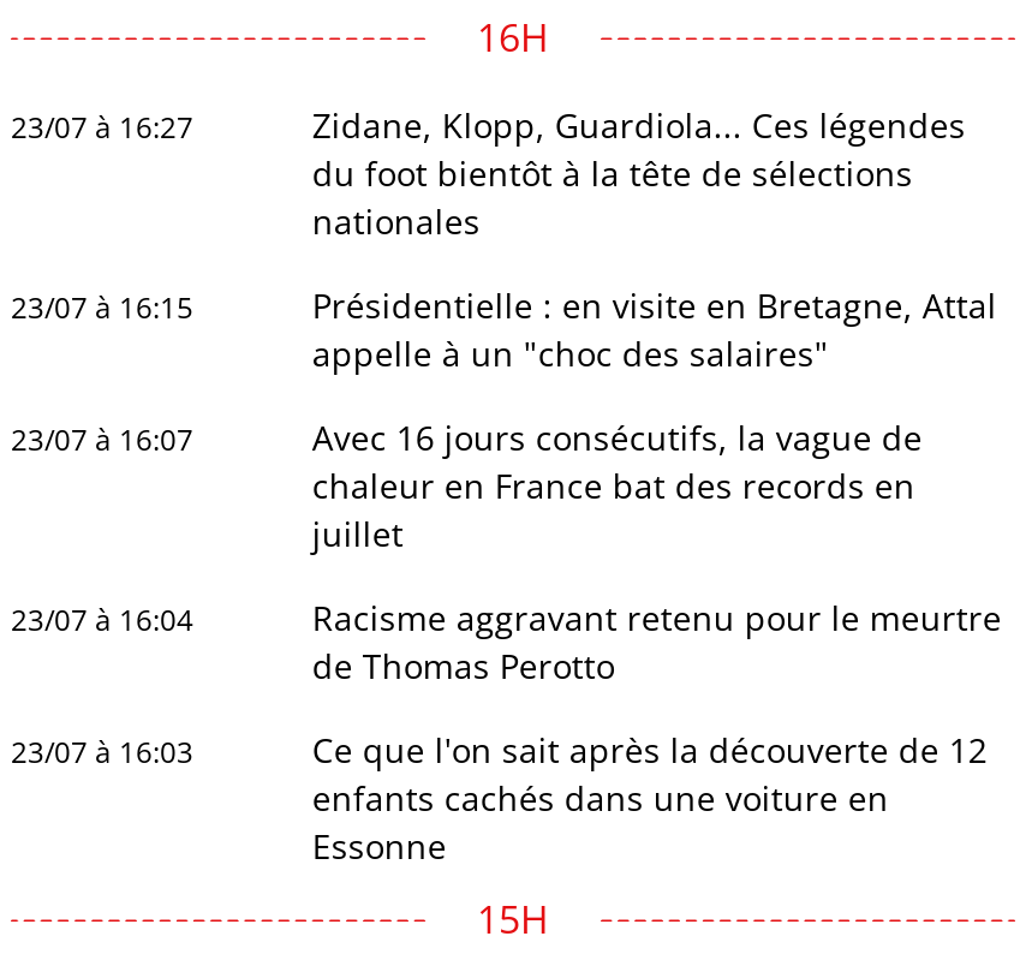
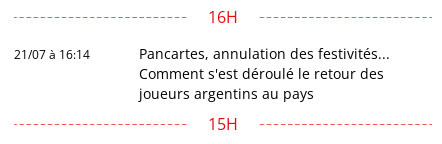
[11,102,1002,869] 23/07 à 16:27 | Zidane, Klopp, Guardiola... Ces légendes | du foot bientôt à la tête de sélections | nationales | 23/07 à 16:15 | Présidentielle : en visite en Bretagne, Attal | appelle à un "choc des salaires" | 23/07 à 16:07 | Avec 16 jours consécutifs, la vague de | chaleur en France bat des records en | juillet | 23/07 à 16:04 | Racisme aggravant retenu pour le meurtre | de Thomas Perotto | 23/07 à 16:03 | Ce que l'on sait après la découverte de 12 | enfants cachés dans une voiture en | Essonne -> [14,44,390,103] 21/07 à 16:14 | Pancartes, annulation des festivités... | Comment s'est déroulé le retour des | joueurs argentins au pays

